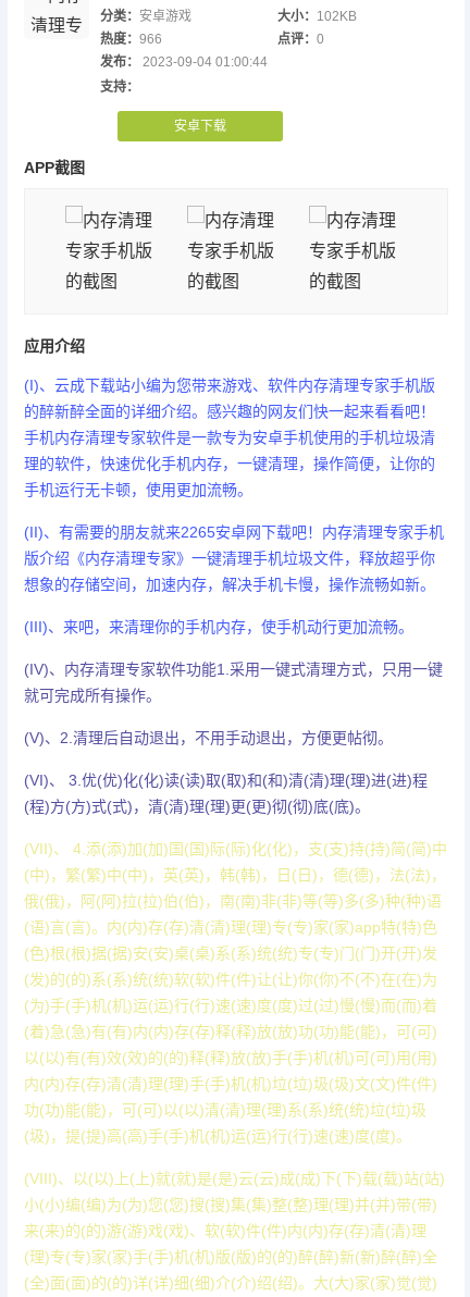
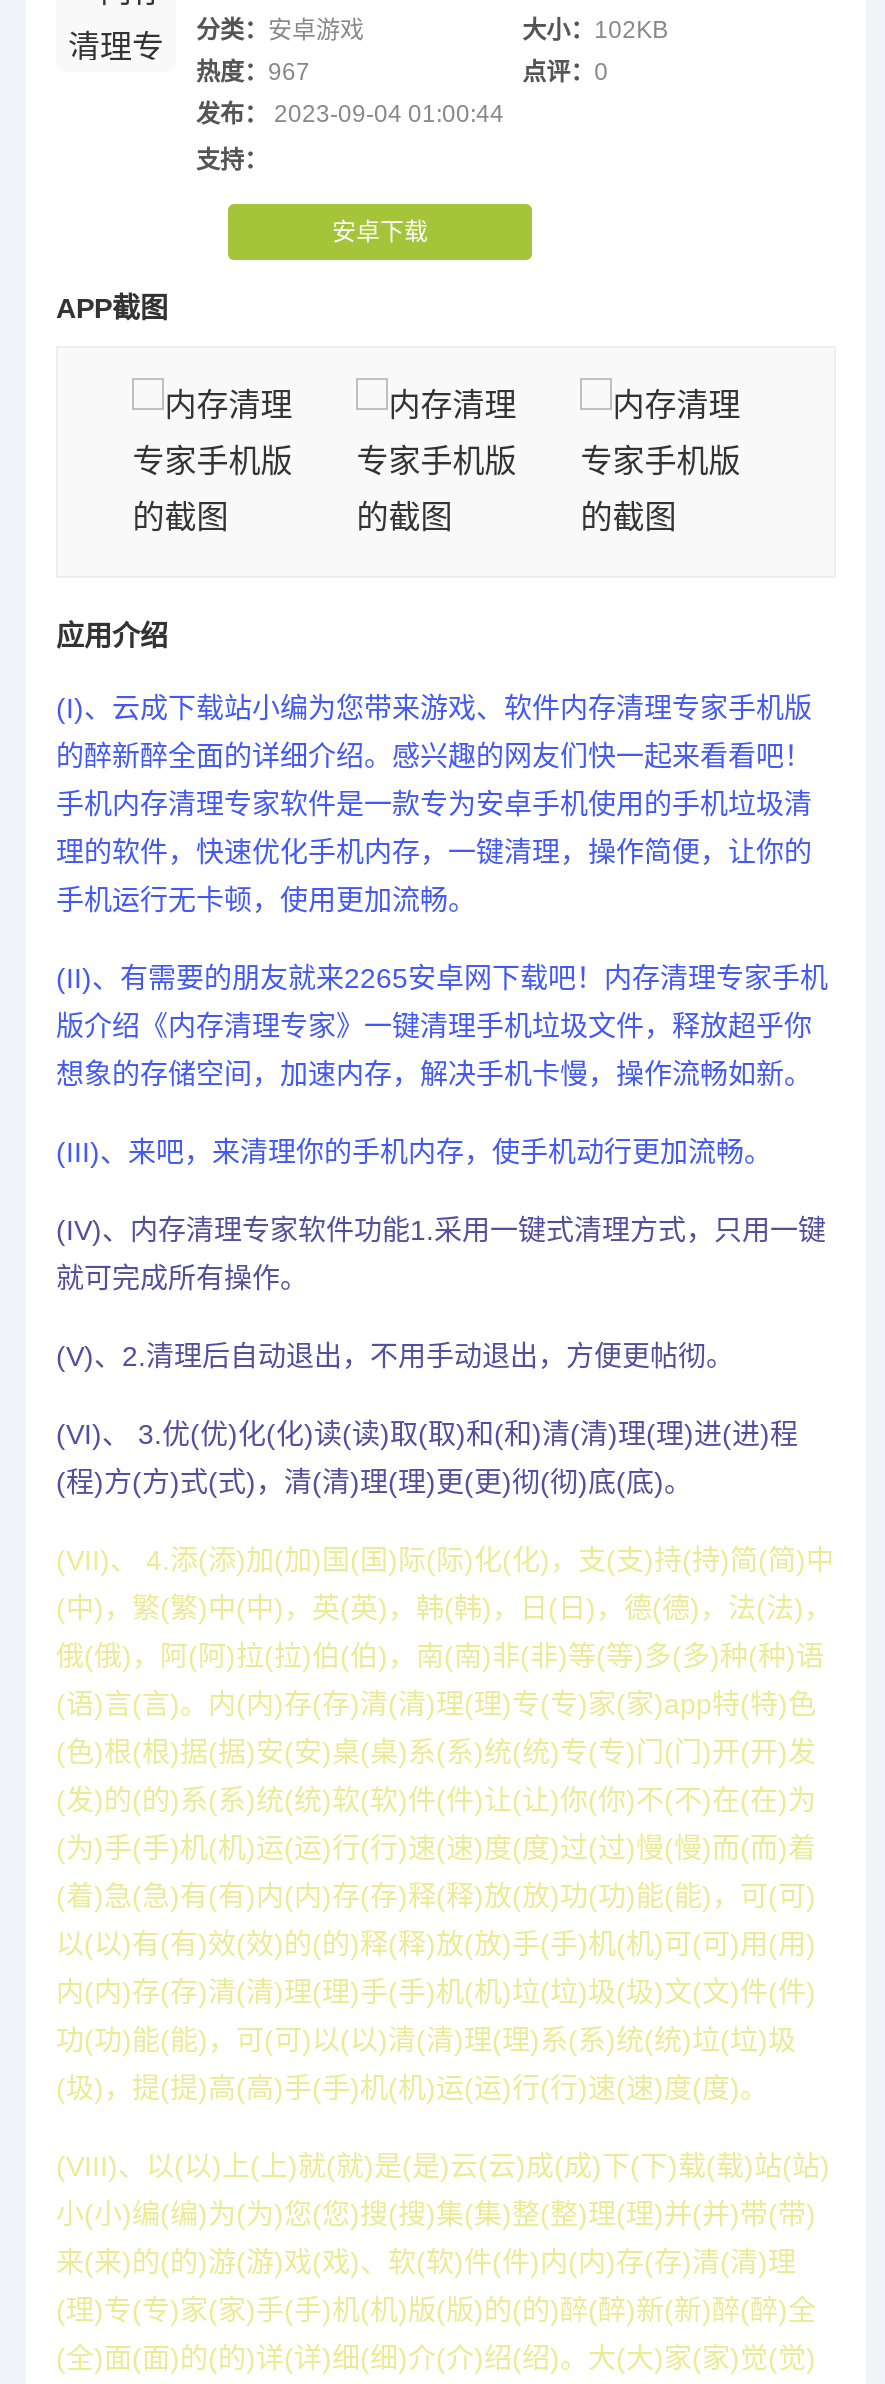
[100,32,162,47] 热度：966 -> [196,58,310,86] 热度：967

